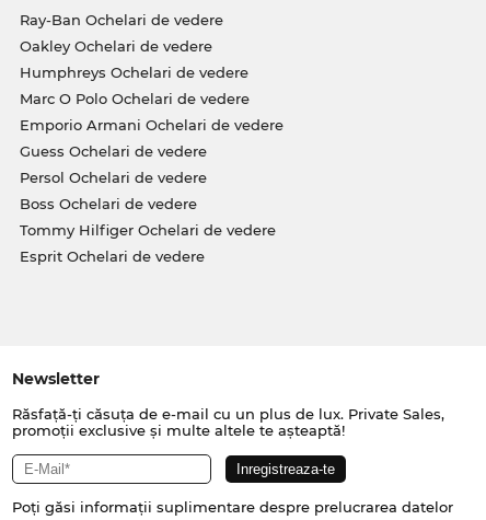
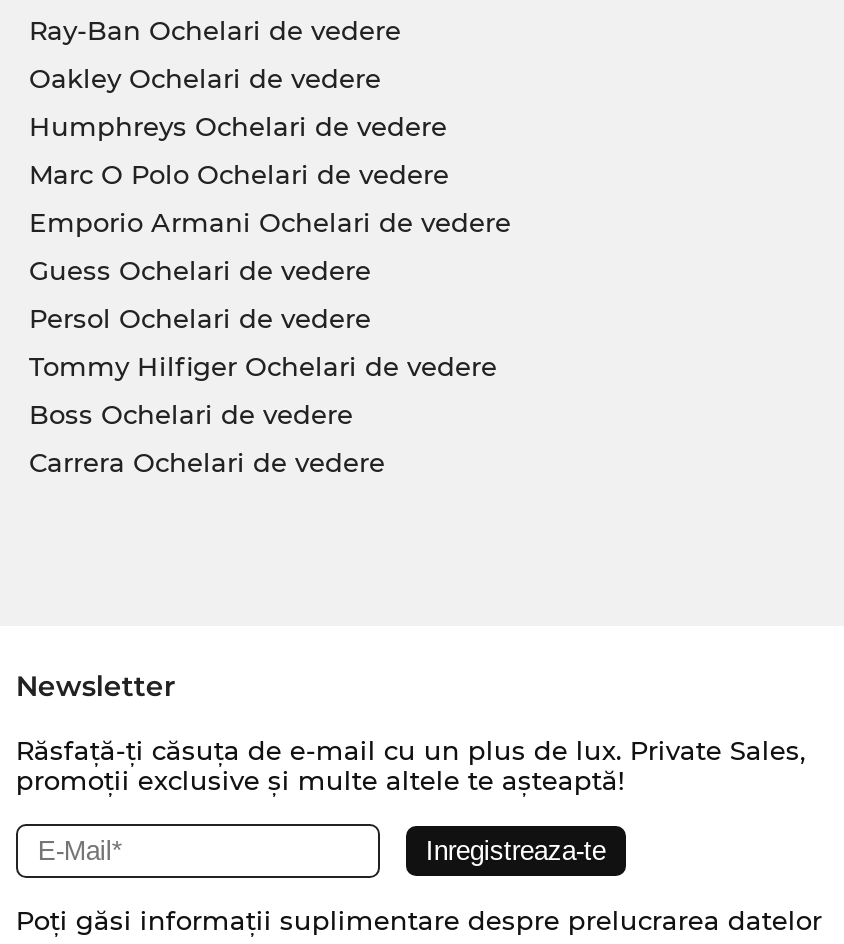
moved [19,194,196,212] -> [29,397,353,429]: Boss Ochelari de vedere
moved [19,221,275,238] -> [29,349,497,381]: Tommy Hilfiger Ochelari de vedere
[19,247,204,264] Esprit Ochelari de vedere -> [29,445,385,477] Carrera Ochelari de vedere

